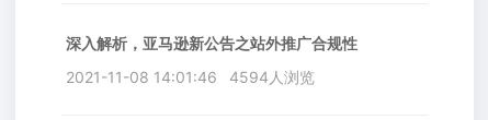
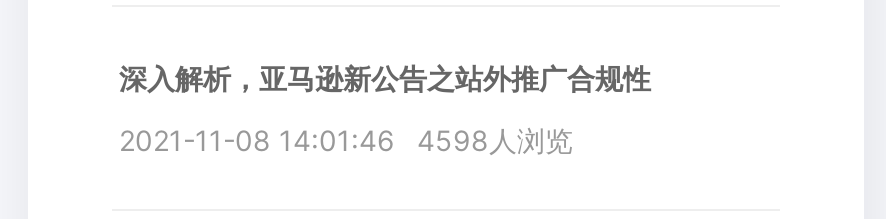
[65,68,314,86] 2021-11-08 14:01:46 4594人浏览 -> [119,123,573,157] 2021-11-08 14:01:46 4598人浏览

